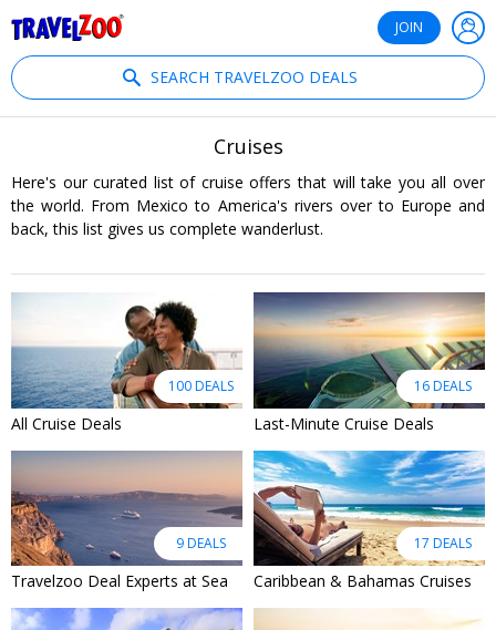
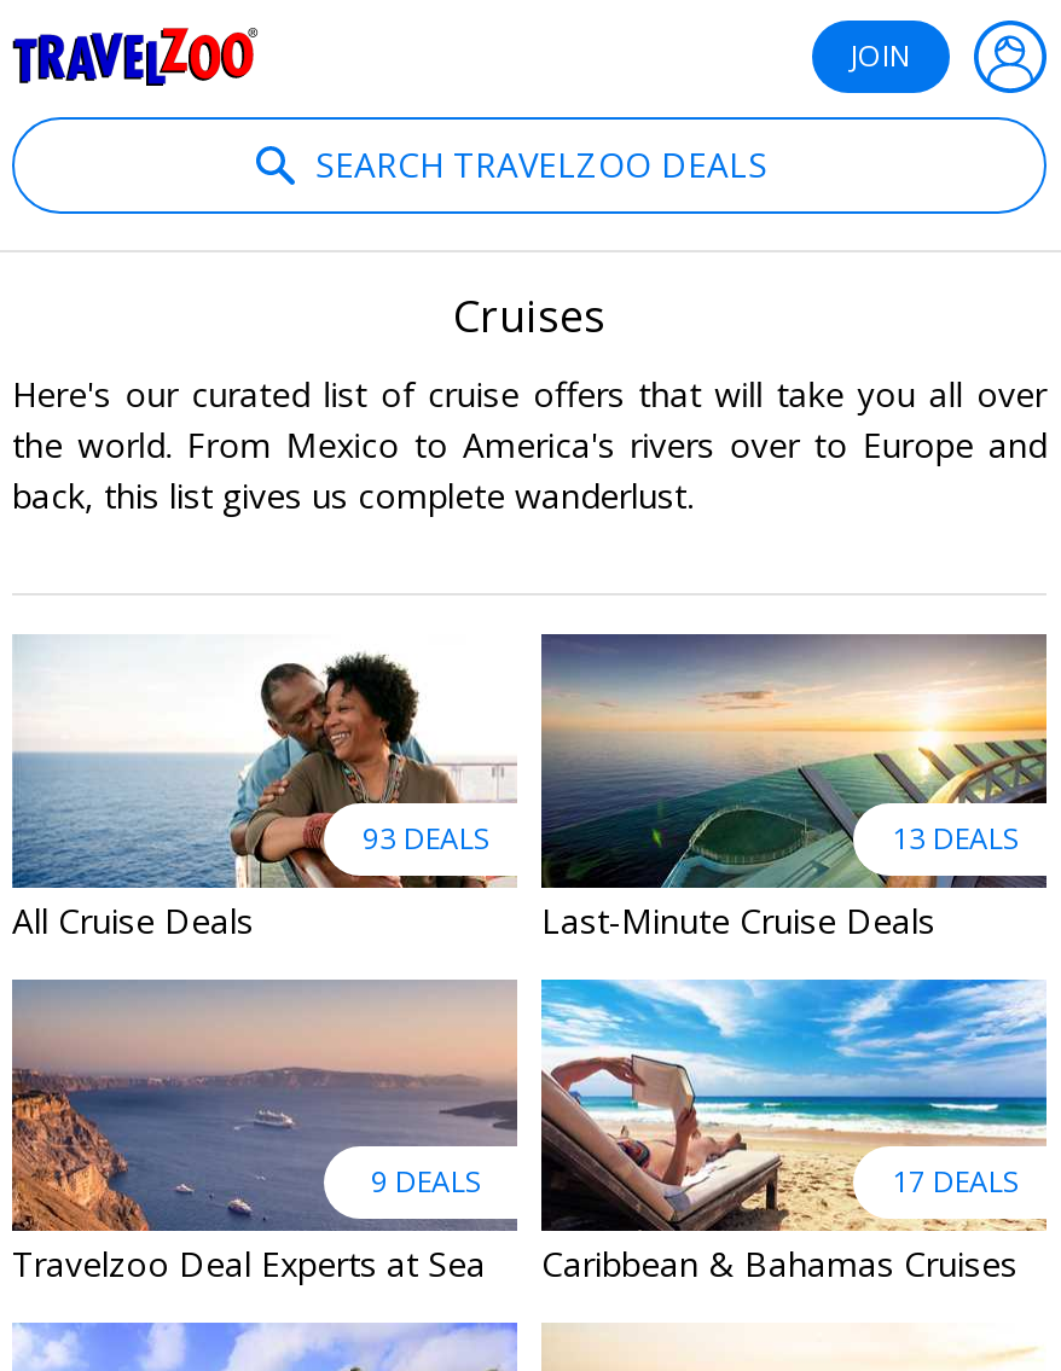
[168,376,233,395] 100 DEALS -> [363,817,488,858] 93 DEALS
[414,376,472,395] 16 DEALS -> [892,817,1017,858] 13 DEALS

